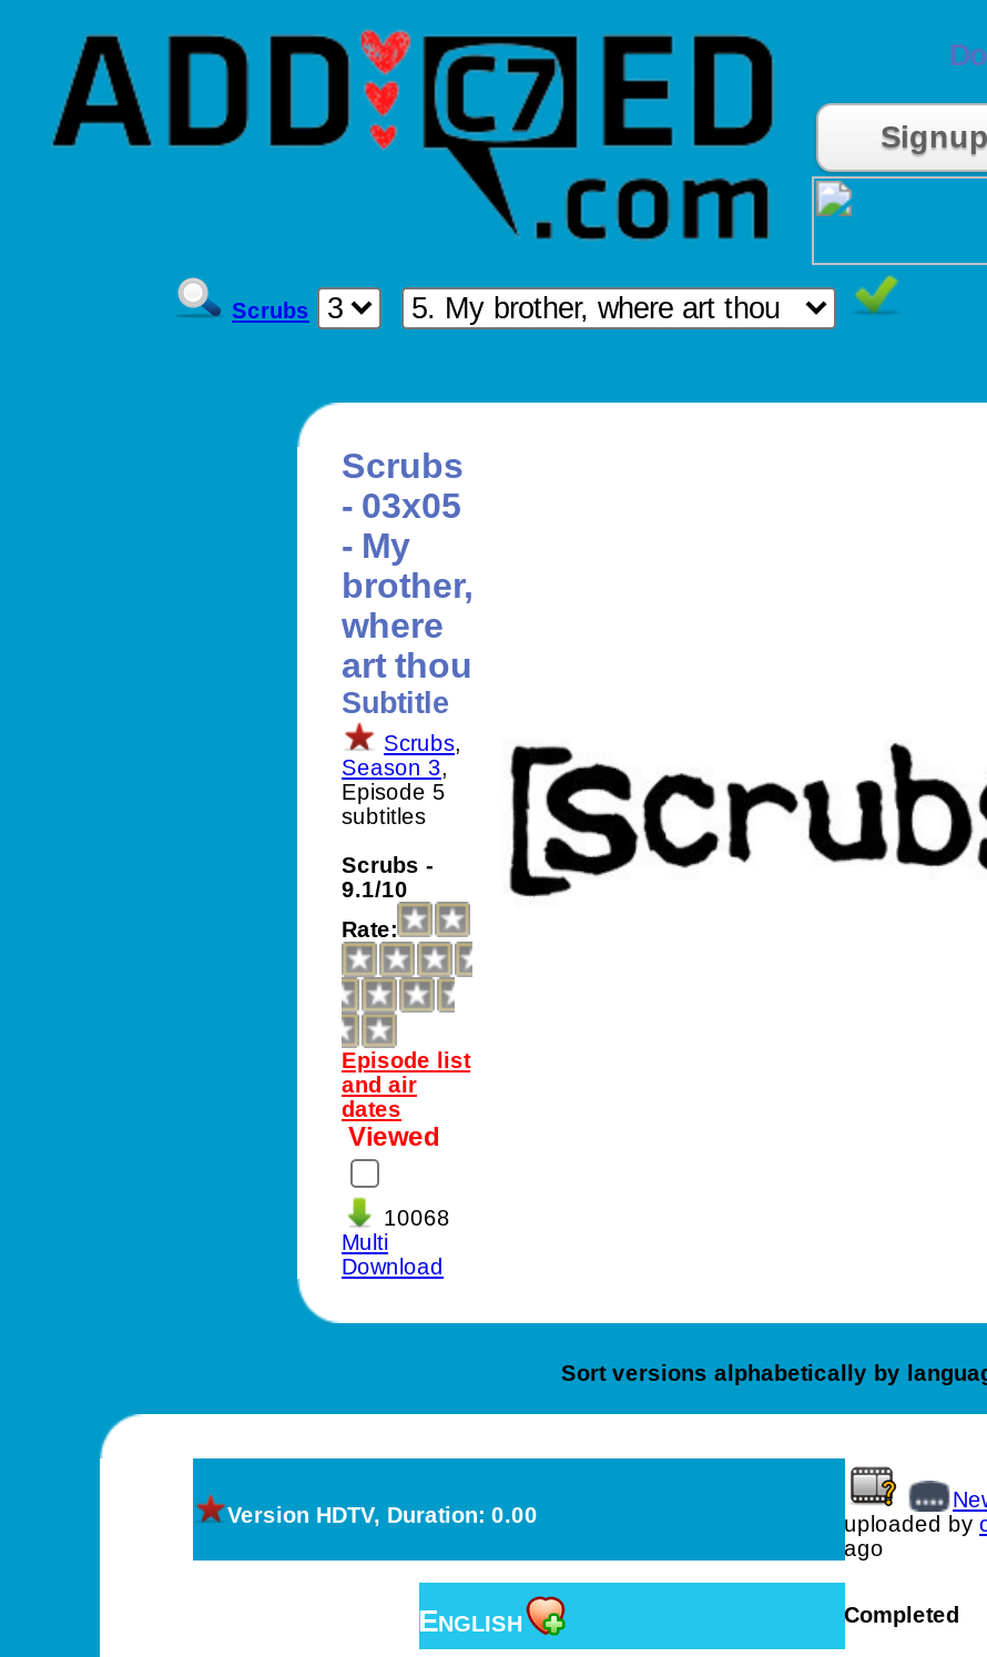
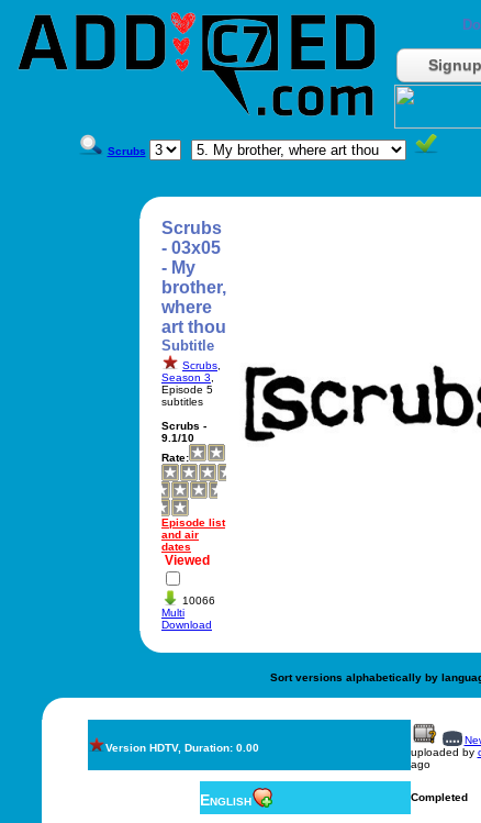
[377,1206,450,1230] 10068 -> [179,594,215,607] 10066

